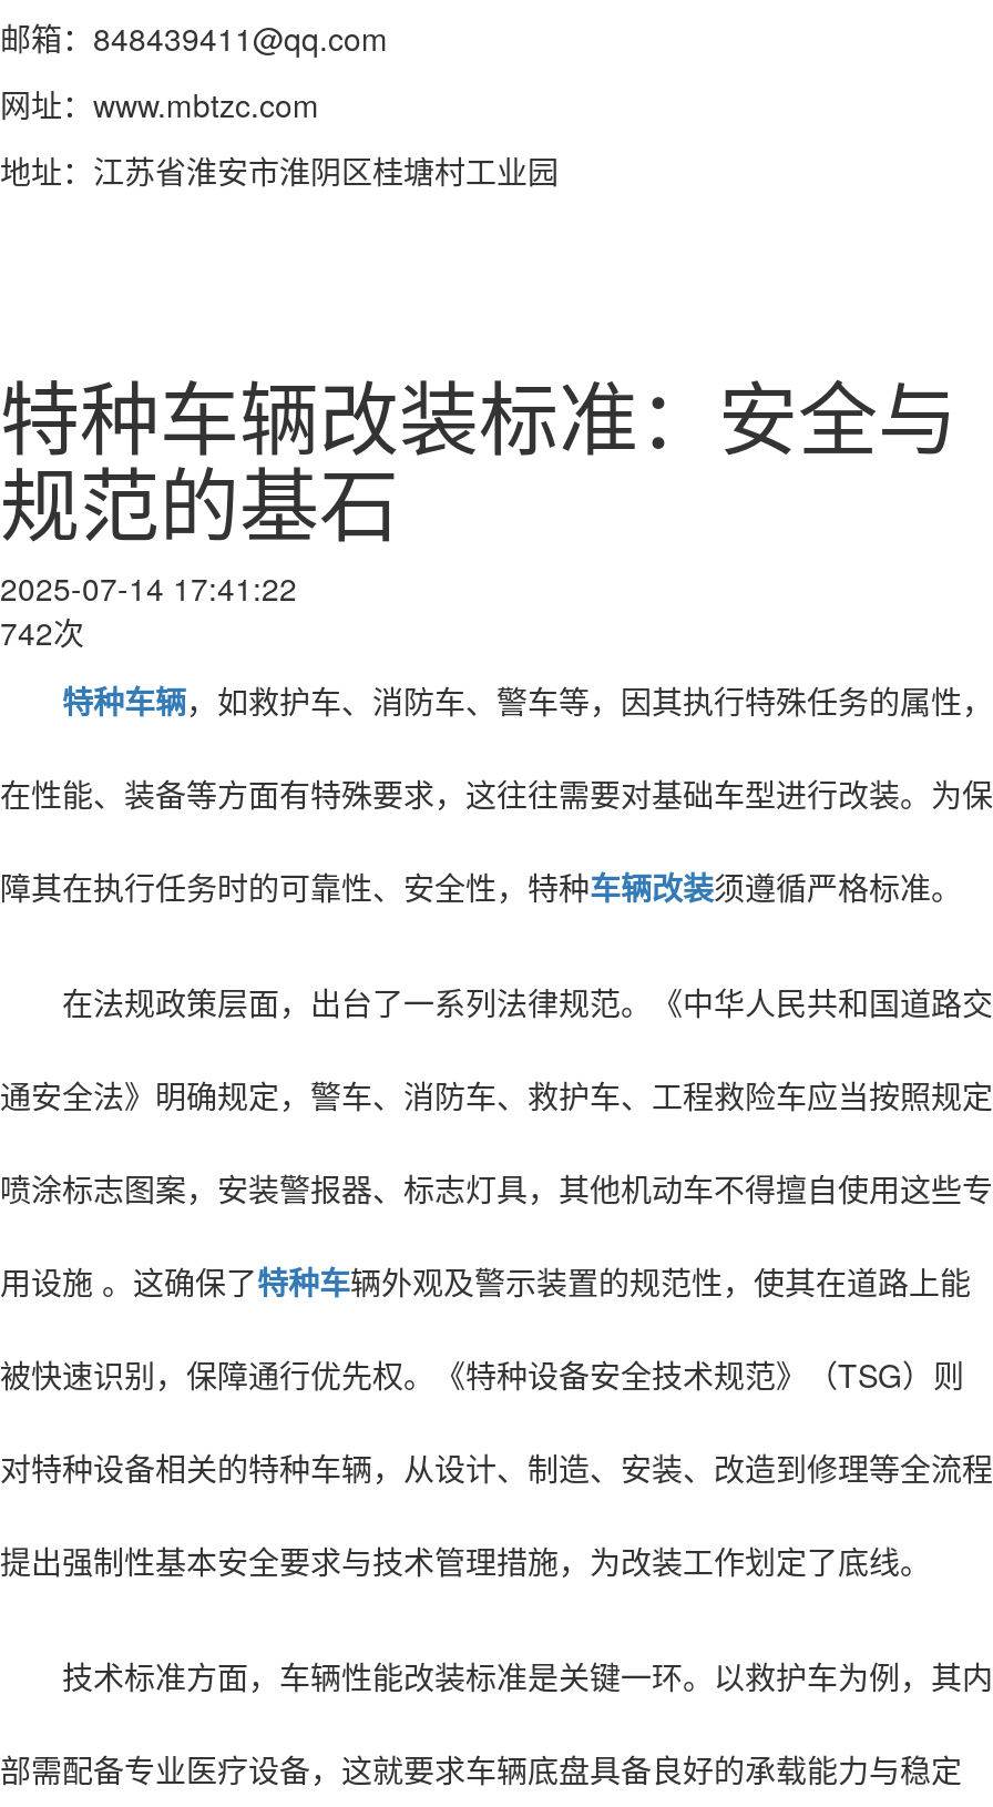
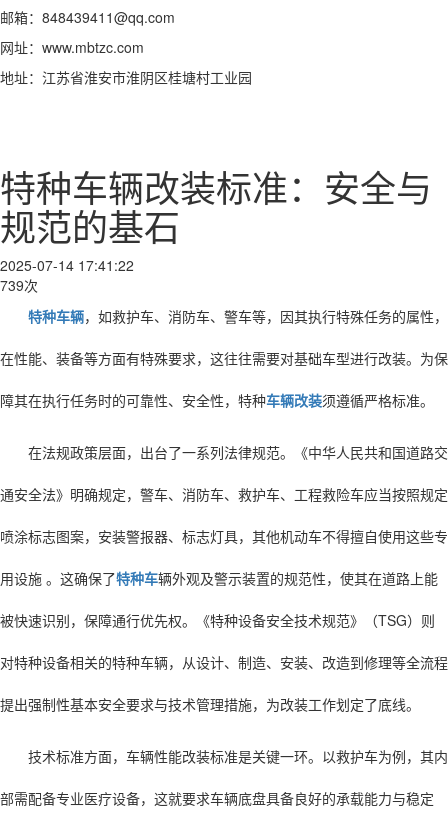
[0,609,84,653] 742次 -> [0,275,38,295] 739次

